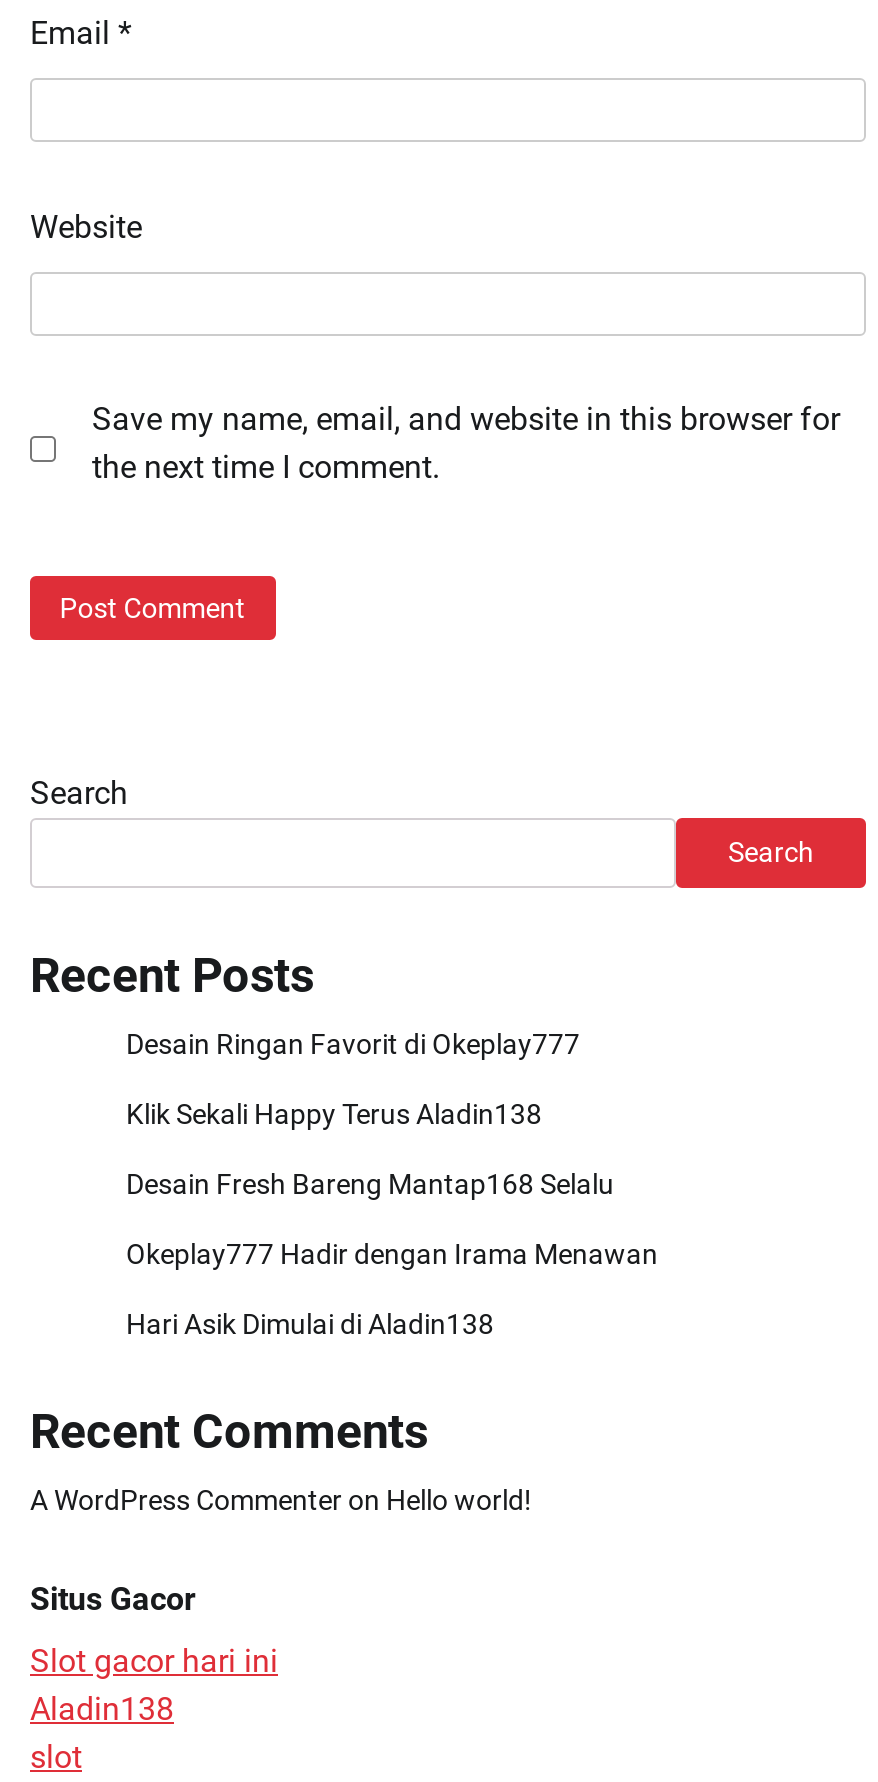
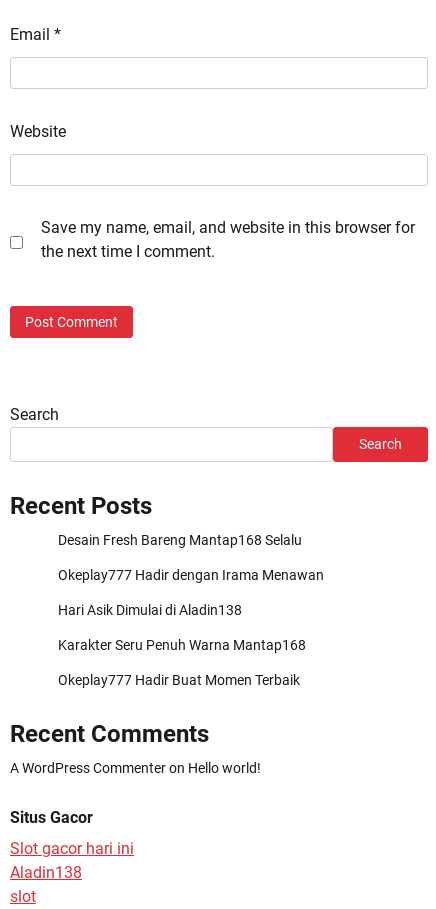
[126,1028,580,1130] Desain Ringan Favorit di Okeplay777 | Klik Sekali Happy Terus Aladin138 -> none
moved [126,1168,658,1340] -> [58,532,324,618]: Desain Fresh Bareng Mantap168 Selalu | Okeplay777 Hadir dengan Irama Menawan | Hari Asik Dimulai di Aladin138
none -> [58,637,306,688] Karakter Seru Penuh Warna Mantap168 | Okeplay777 Hadir Buat Momen Terbaik

